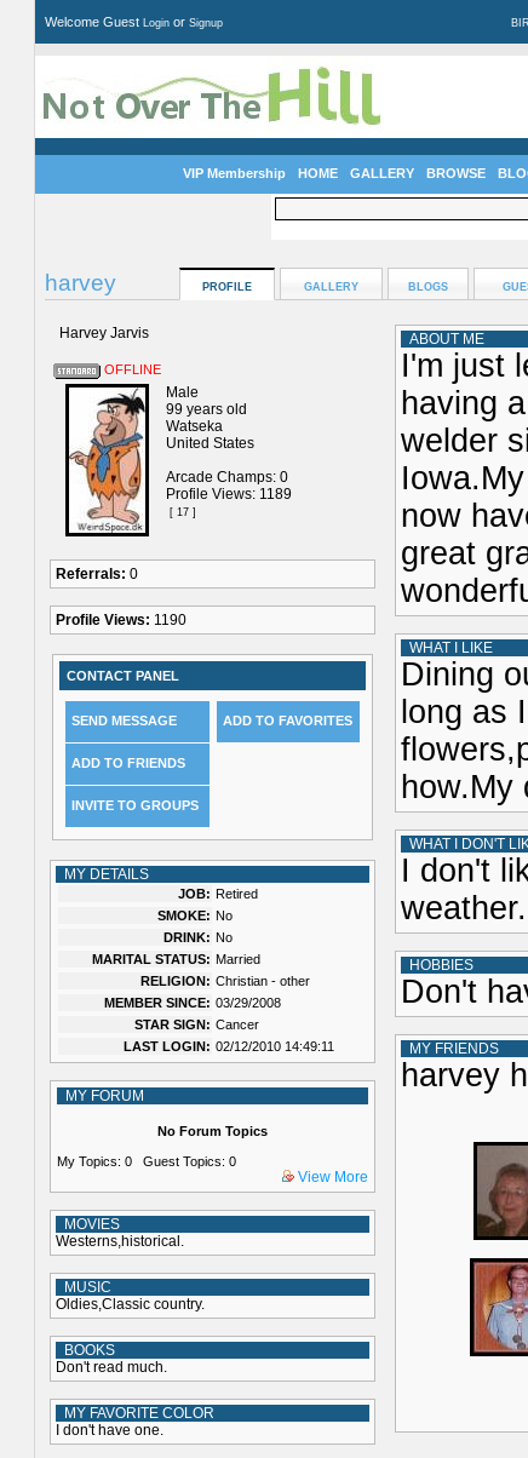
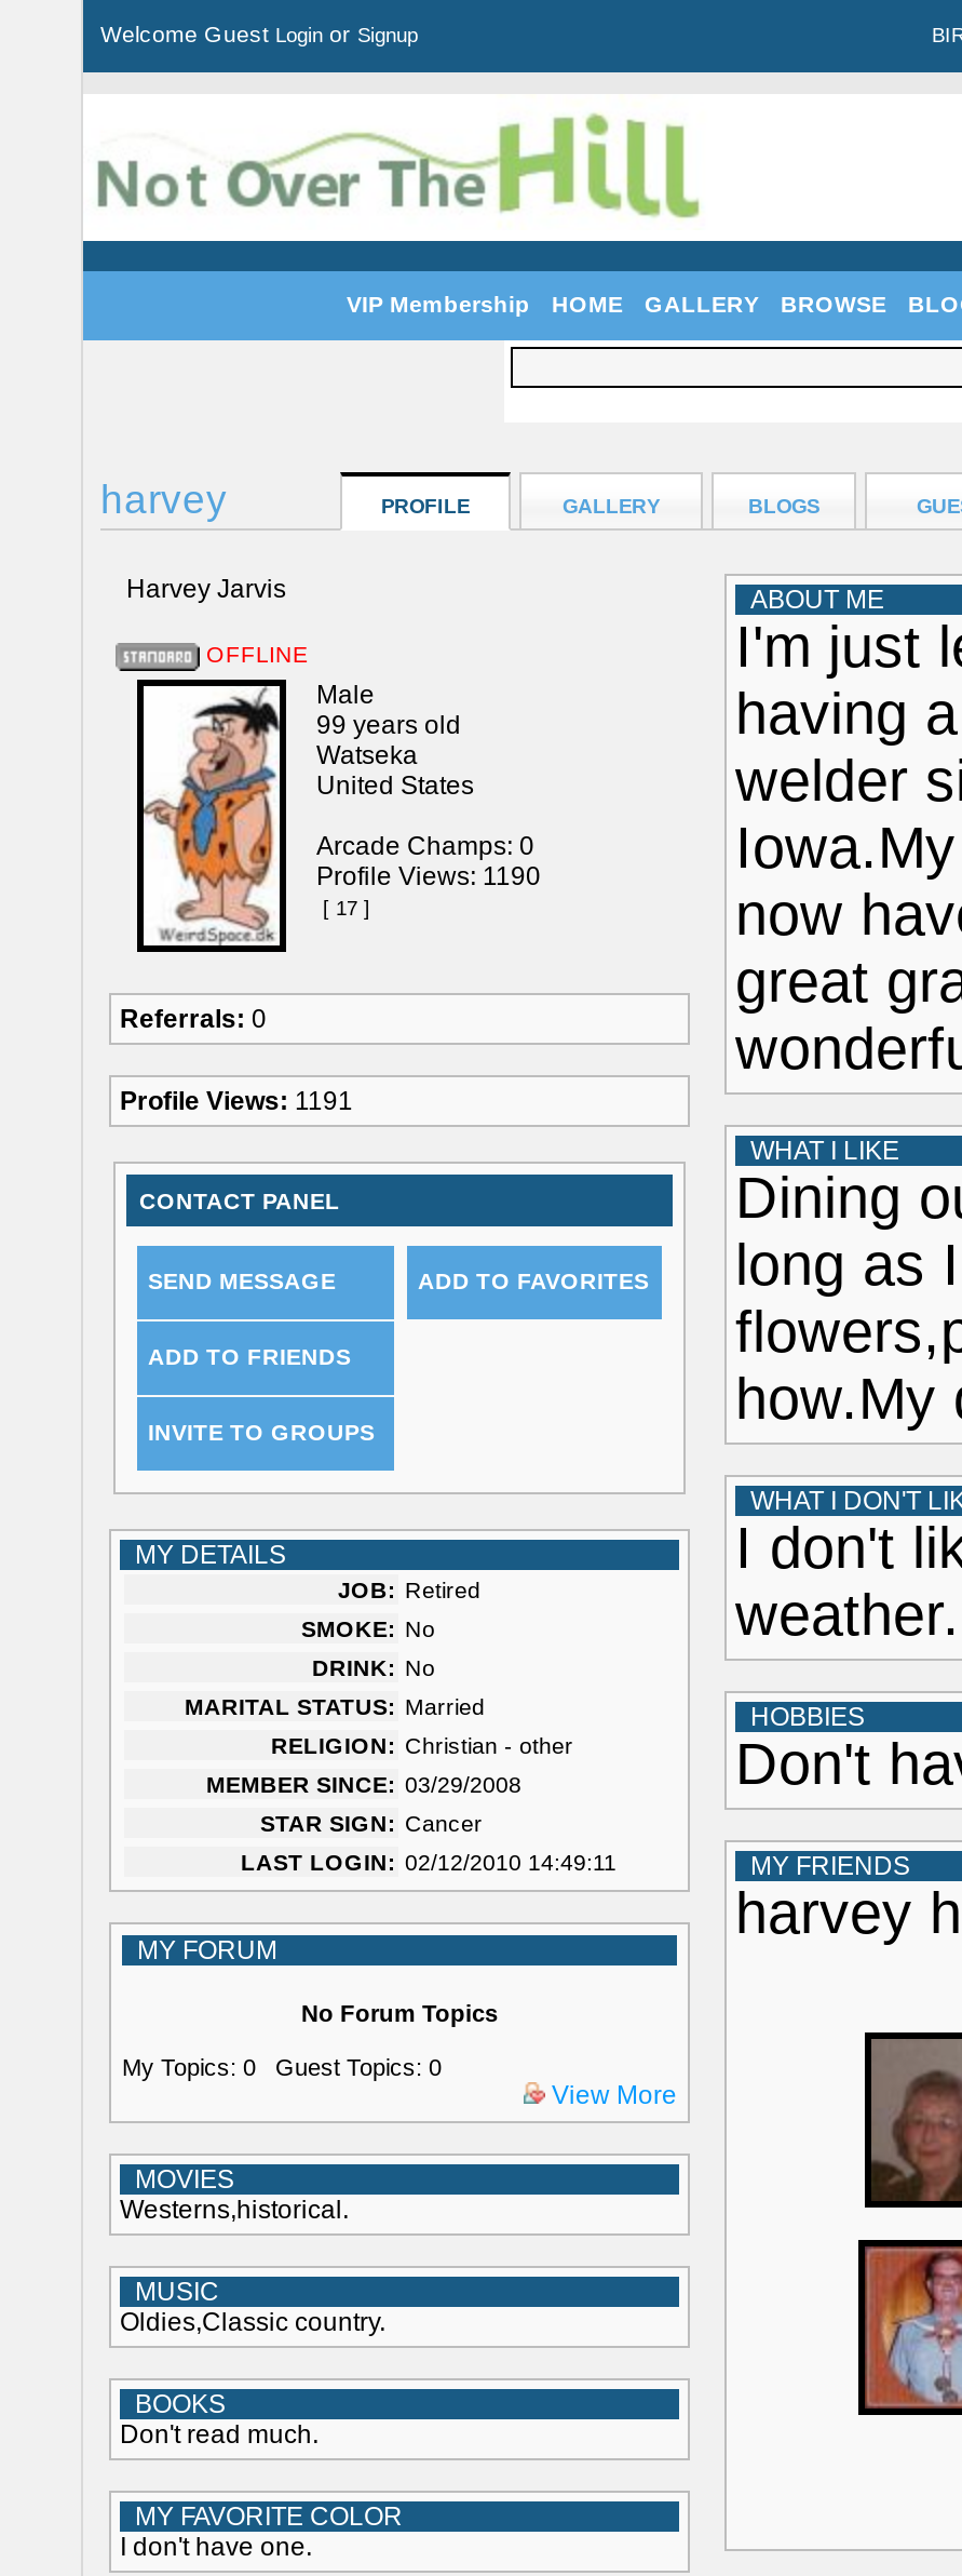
[166,486,292,503] Profile Views: 1189 -> none
moved [56,612,186,628] -> [316,861,541,891]: Profile Views: 1190
none -> [120,1086,353,1116] Profile Views: 1191

